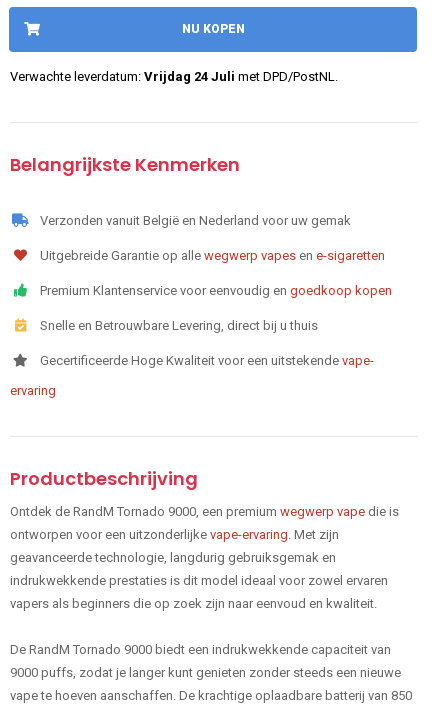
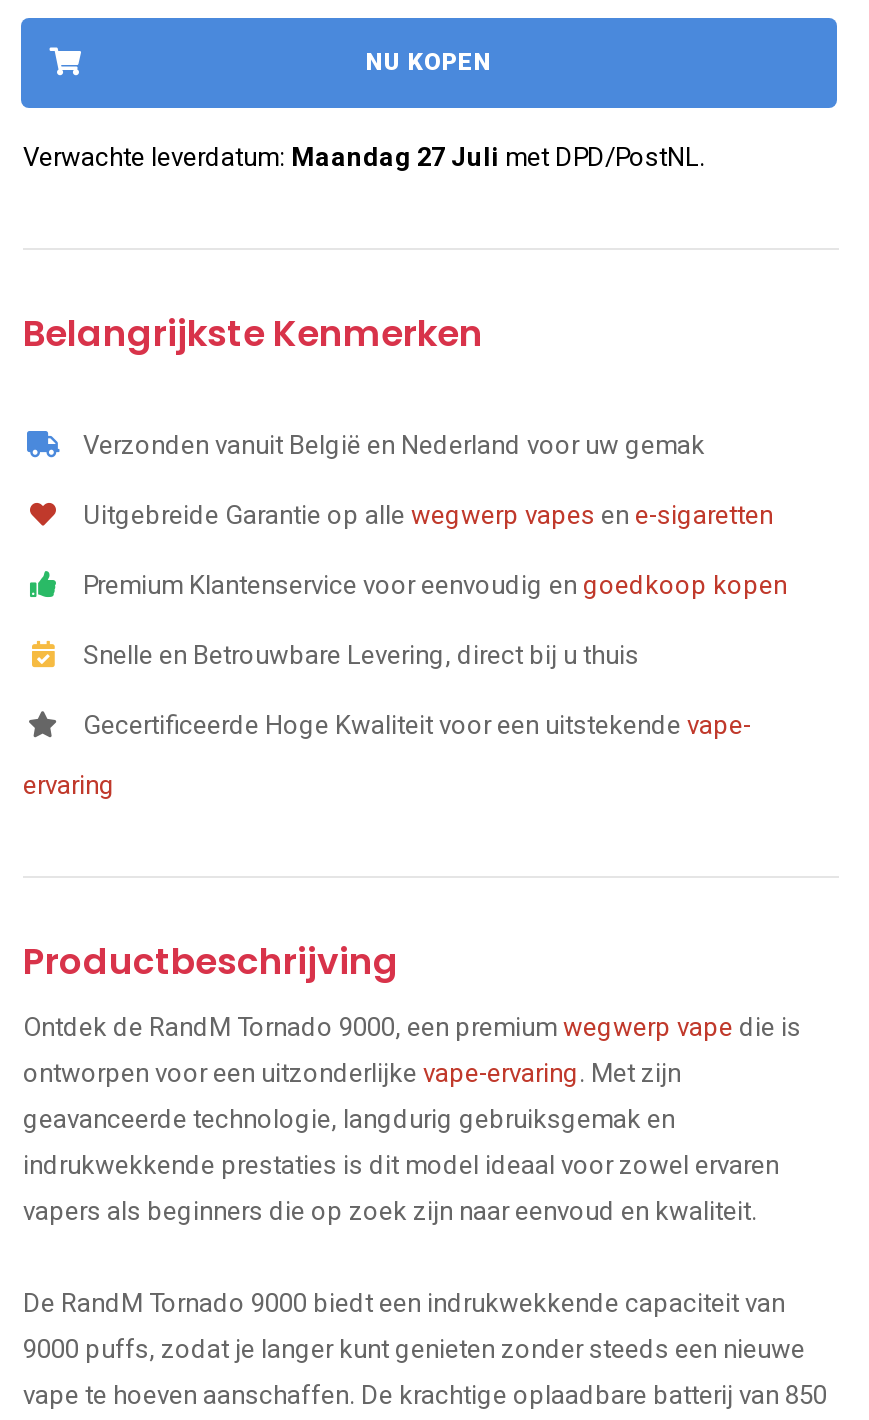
[10,69,338,84] Verwachte leverdatum: Vrijdag 24 Juli met DPD/PostNL. -> [23,141,705,171] Verwachte leverdatum: Maandag 27 Juli met DPD/PostNL.

